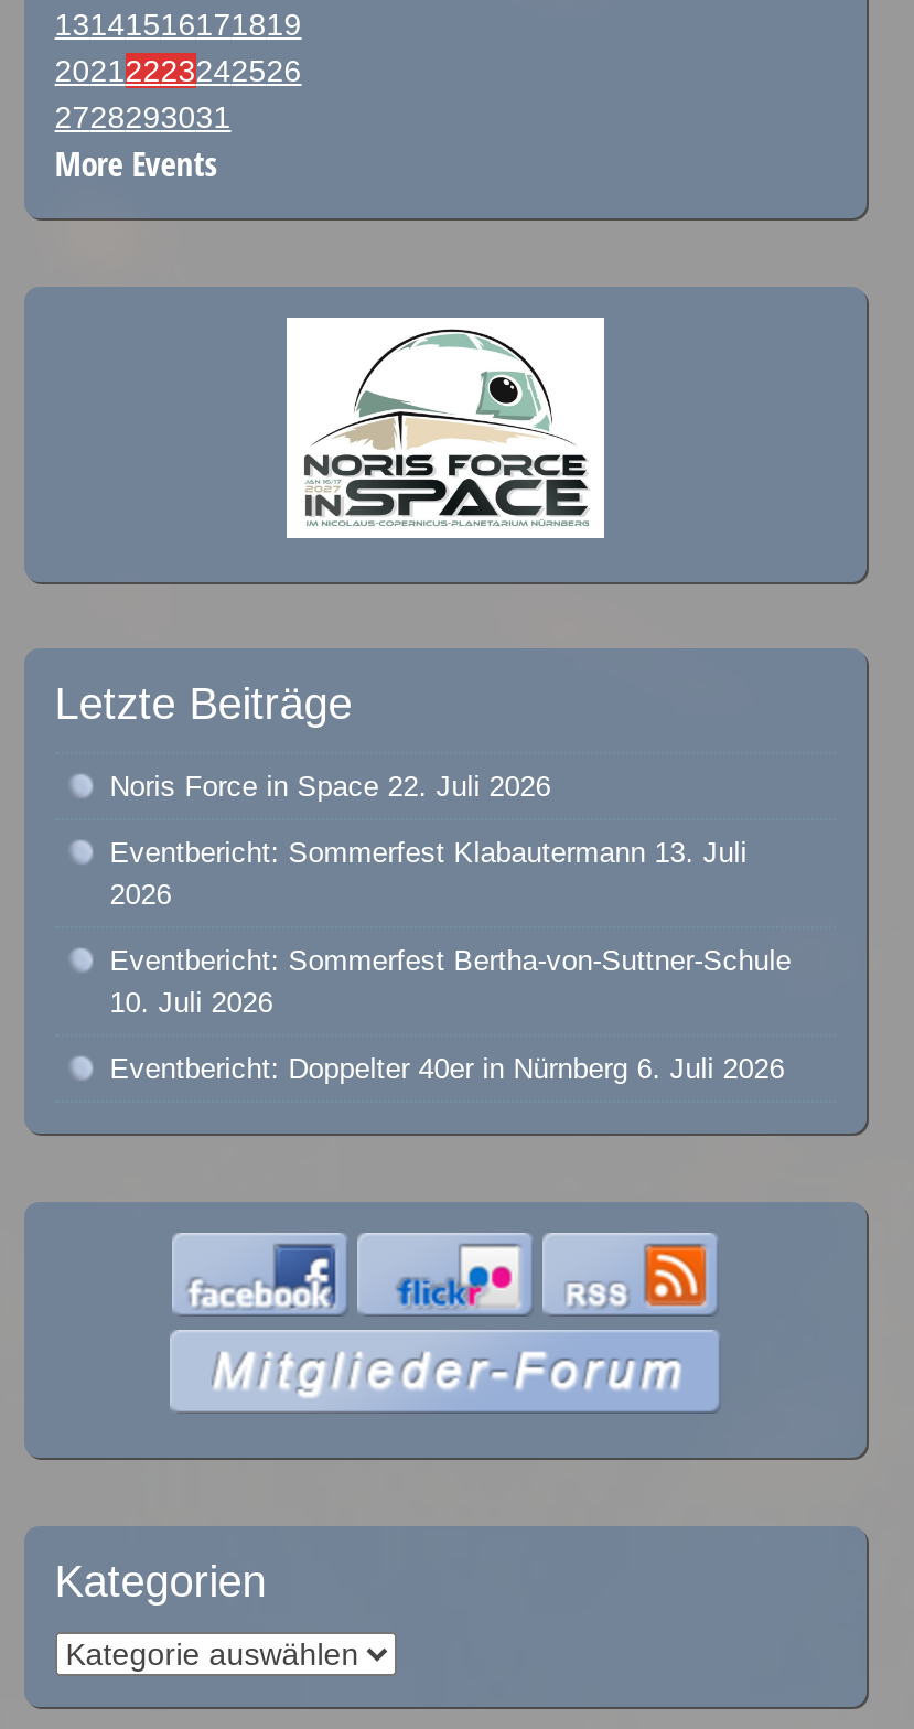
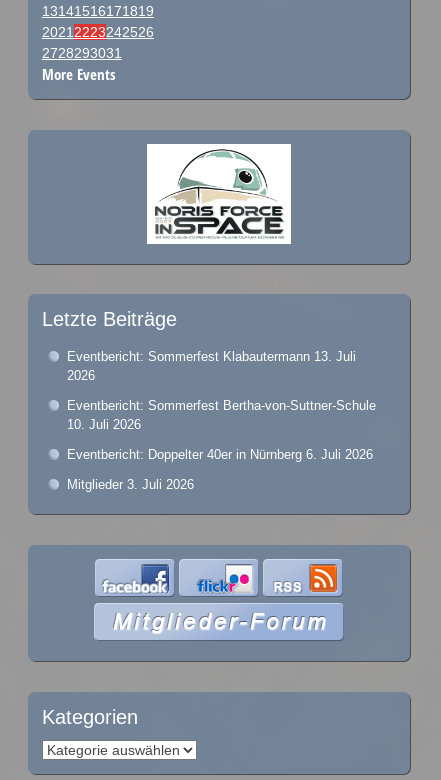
[110,771,551,804] Noris Force in Space 22. Juli 2026 -> none
moved [110,837,791,1086] -> [67,349,376,462]: Eventbericht: Sommerfest Klabautermann 13. Juli | 2026 | Eventbericht: Sommerfest Bertha-von-Suttner-Schule | 10. Juli 2026 | Eventbericht: Doppelter 40er in Nürnberg 6. Juli 2026
none -> [67,477,194,492] Mitglieder 3. Juli 2026

